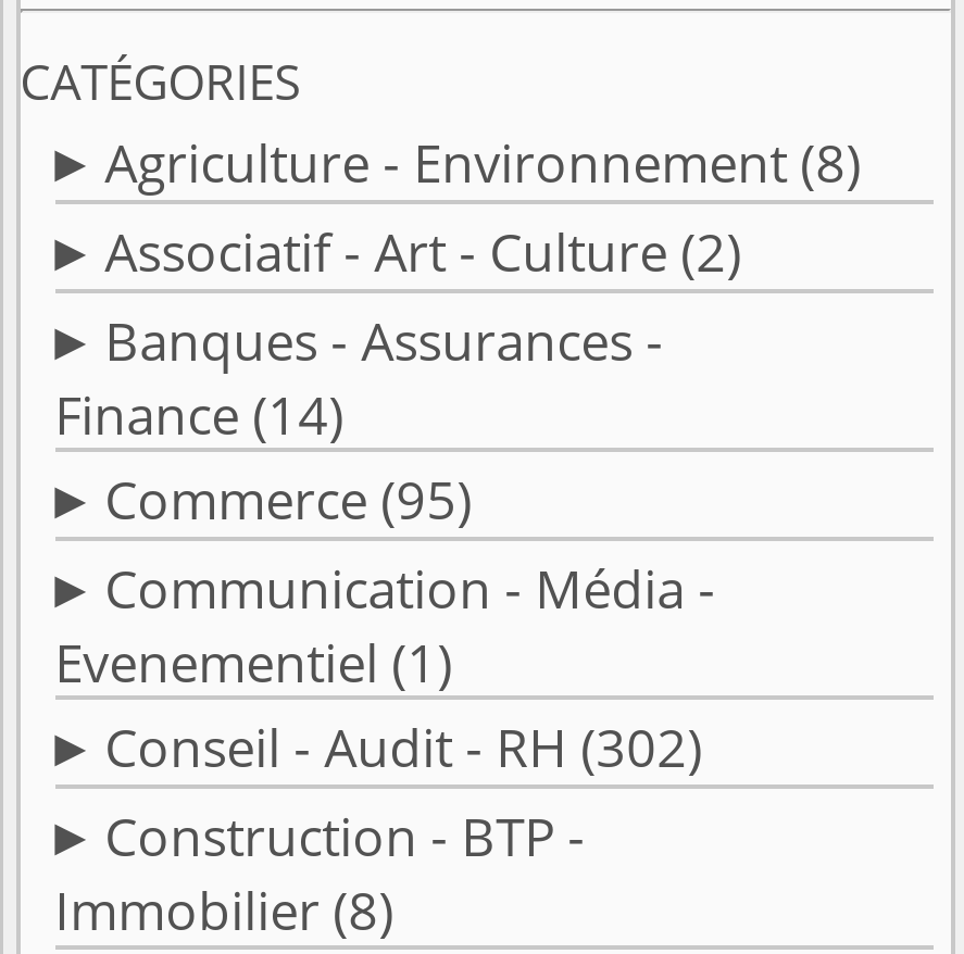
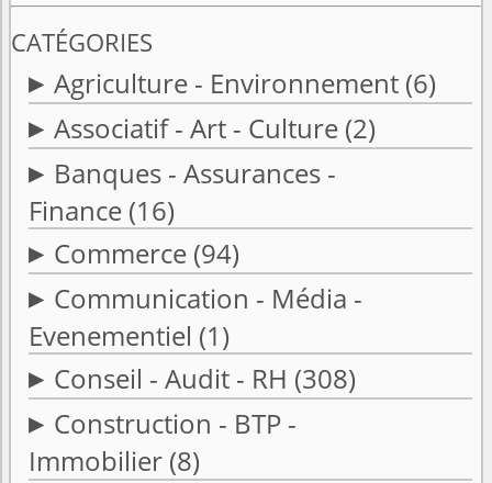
[105,127,861,199] Agriculture - Environnement (8) -> [53,65,436,101] Agriculture - Environnement (6)
[55,377,344,449] Finance (14) -> [28,192,174,228] Finance (16)
[105,463,472,535] Commerce (95) -> [53,235,239,271] Commerce (94)
[105,711,702,783] Conseil - Audit - RH (302) -> [53,360,355,397] Conseil - Audit - RH (308)

